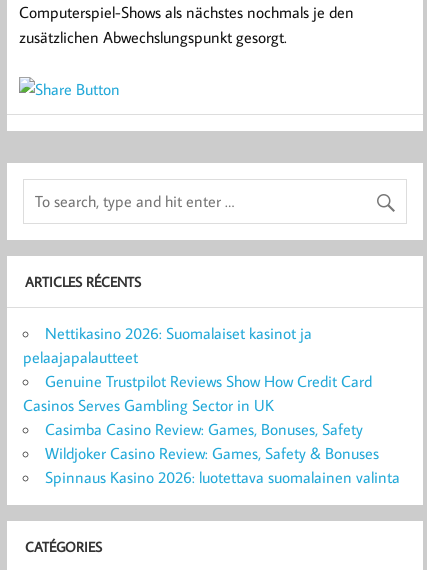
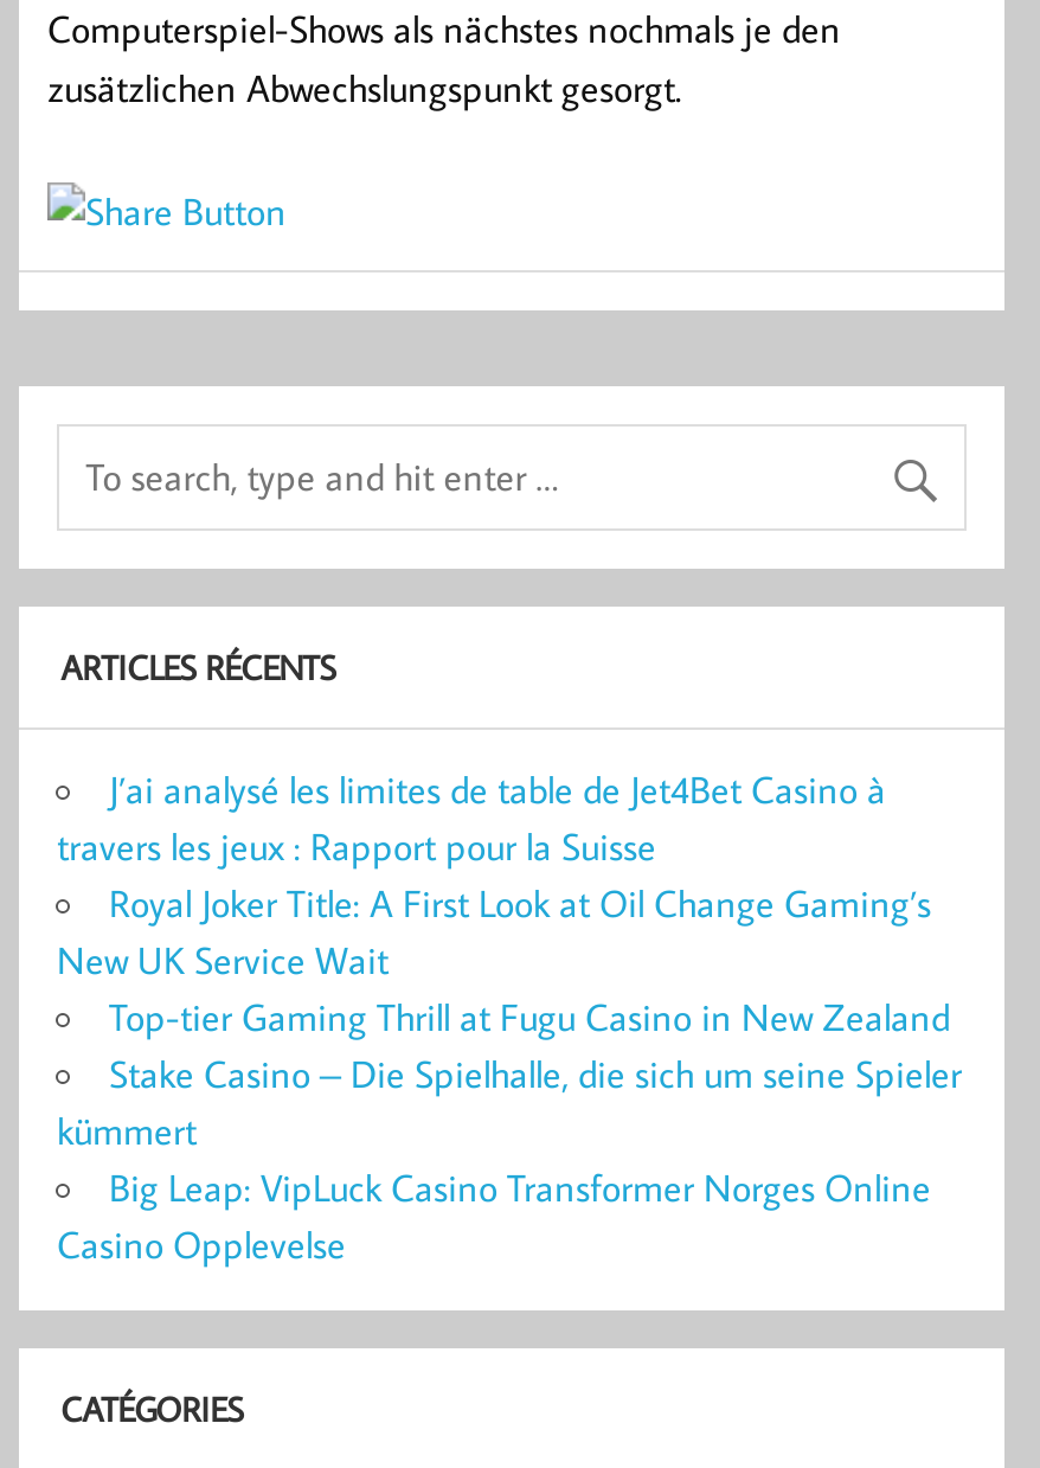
[23,323,400,487] Nettikasino 2026: Suomalaiset kasinot ja | pelaajapalautteet | Genuine Trustpilot Reviews Show How Credit Card | Casinos Serves Gambling Sector in UK | Casimba Casino Review: Games, Bonuses, Safety | Wildjoker Casino Review: Games, Safety & Bonuses | Spinnaus Kasino 2026: luotettava suomalainen valinta -> [57,764,962,1267] J’ai analysé les limites de table de Jet4Bet Casino à | travers les jeux : Rapport pour la Suisse | Royal Joker Title: A First Look at Oil Change Gaming’s | New UK Service Wait | Top-tier Gaming Thrill at Fugu Casino in New Zealand | Stake Casino – Die Spielhalle, die sich um seine Spieler | kümmert | Big Leap: VipLuck Casino Transformer Norges Online | Casino Opplevelse

